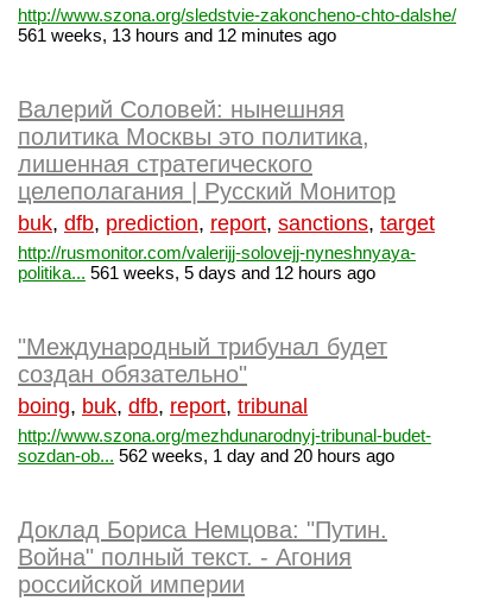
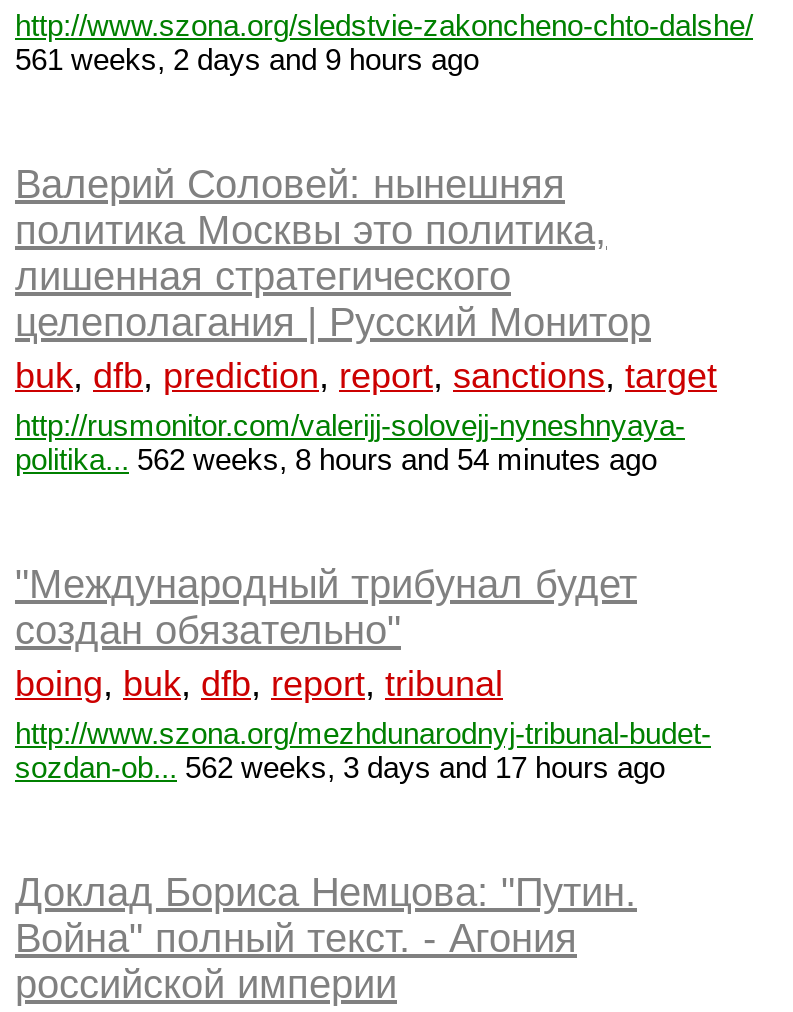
[18,25,336,45] 561 weeks, 13 hours and 12 minutes ago -> [15,42,479,76] 561 weeks, 2 days and 9 hours ago
[18,262,375,283] politika... 561 weeks, 5 days and 12 hours ago -> [15,442,657,476] politika... 562 weeks, 8 hours and 54 minutes ago
[18,445,394,466] sozdan-ob... 562 weeks, 1 day and 20 hours ago -> [15,750,665,784] sozdan-ob... 562 weeks, 3 days and 17 hours ago

